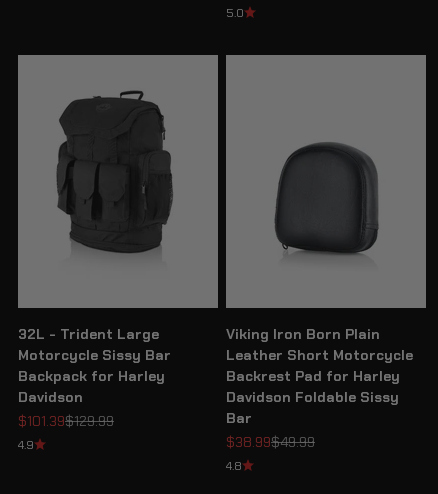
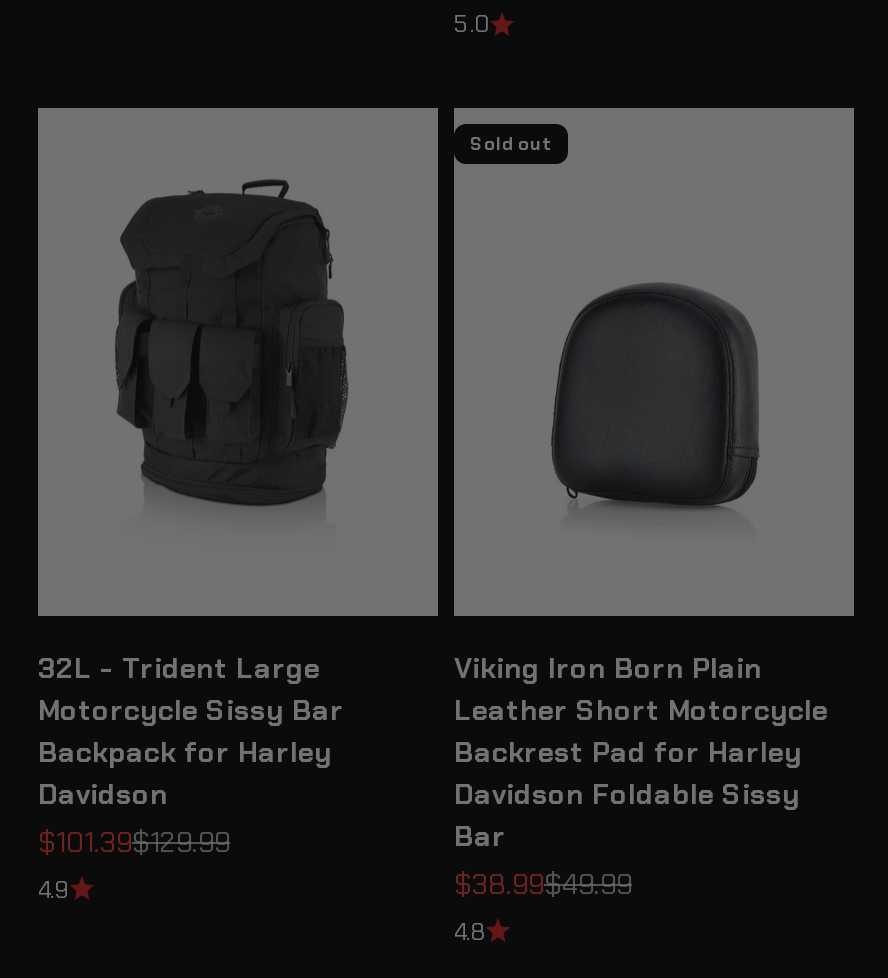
none -> [470,133,552,157] Sold out

